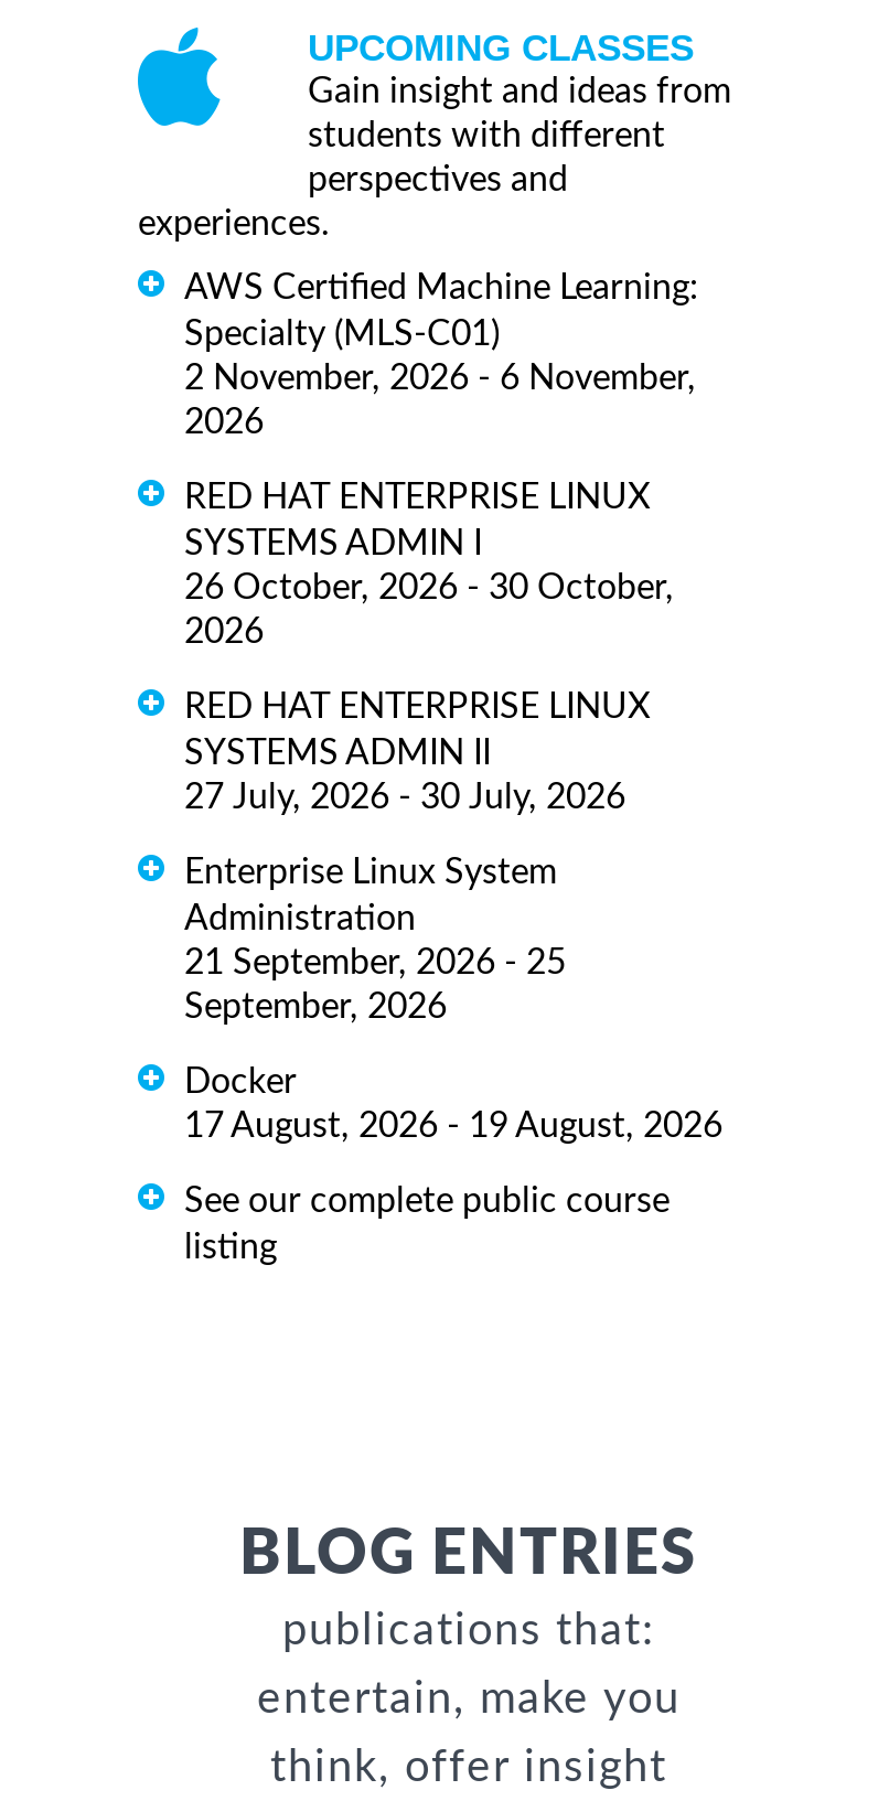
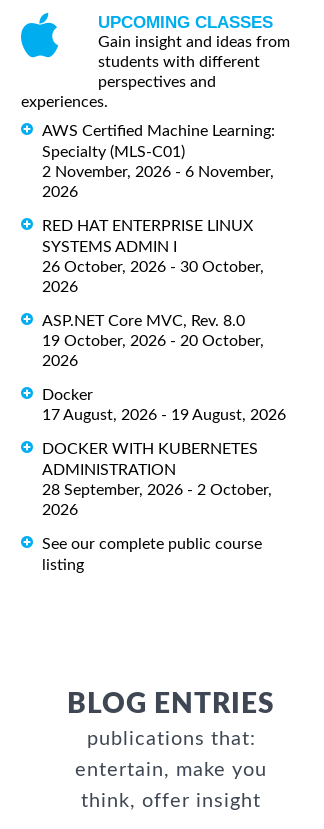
[184,690,650,1025] RED HAT ENTERPRISE LINUX | SYSTEMS ADMIN II | 27 July, 2026 - 30 July, 2026 | Enterprise Linux System | Administration | 21 September, 2026 - 25 | September, 2026 -> [42,313,264,369] ASP.NET Core MVC, Rev. 8.0 | 19 October, 2026 - 20 October, | 2026
moved [184,1064,722,1144] -> [42,387,286,423]: Docker | 17 August, 2026 - 19 August, 2026
none -> [42,441,272,518] DOCKER WITH KUBERNETES | ADMINISTRATION | 28 September, 2026 - 2 October, | 2026

